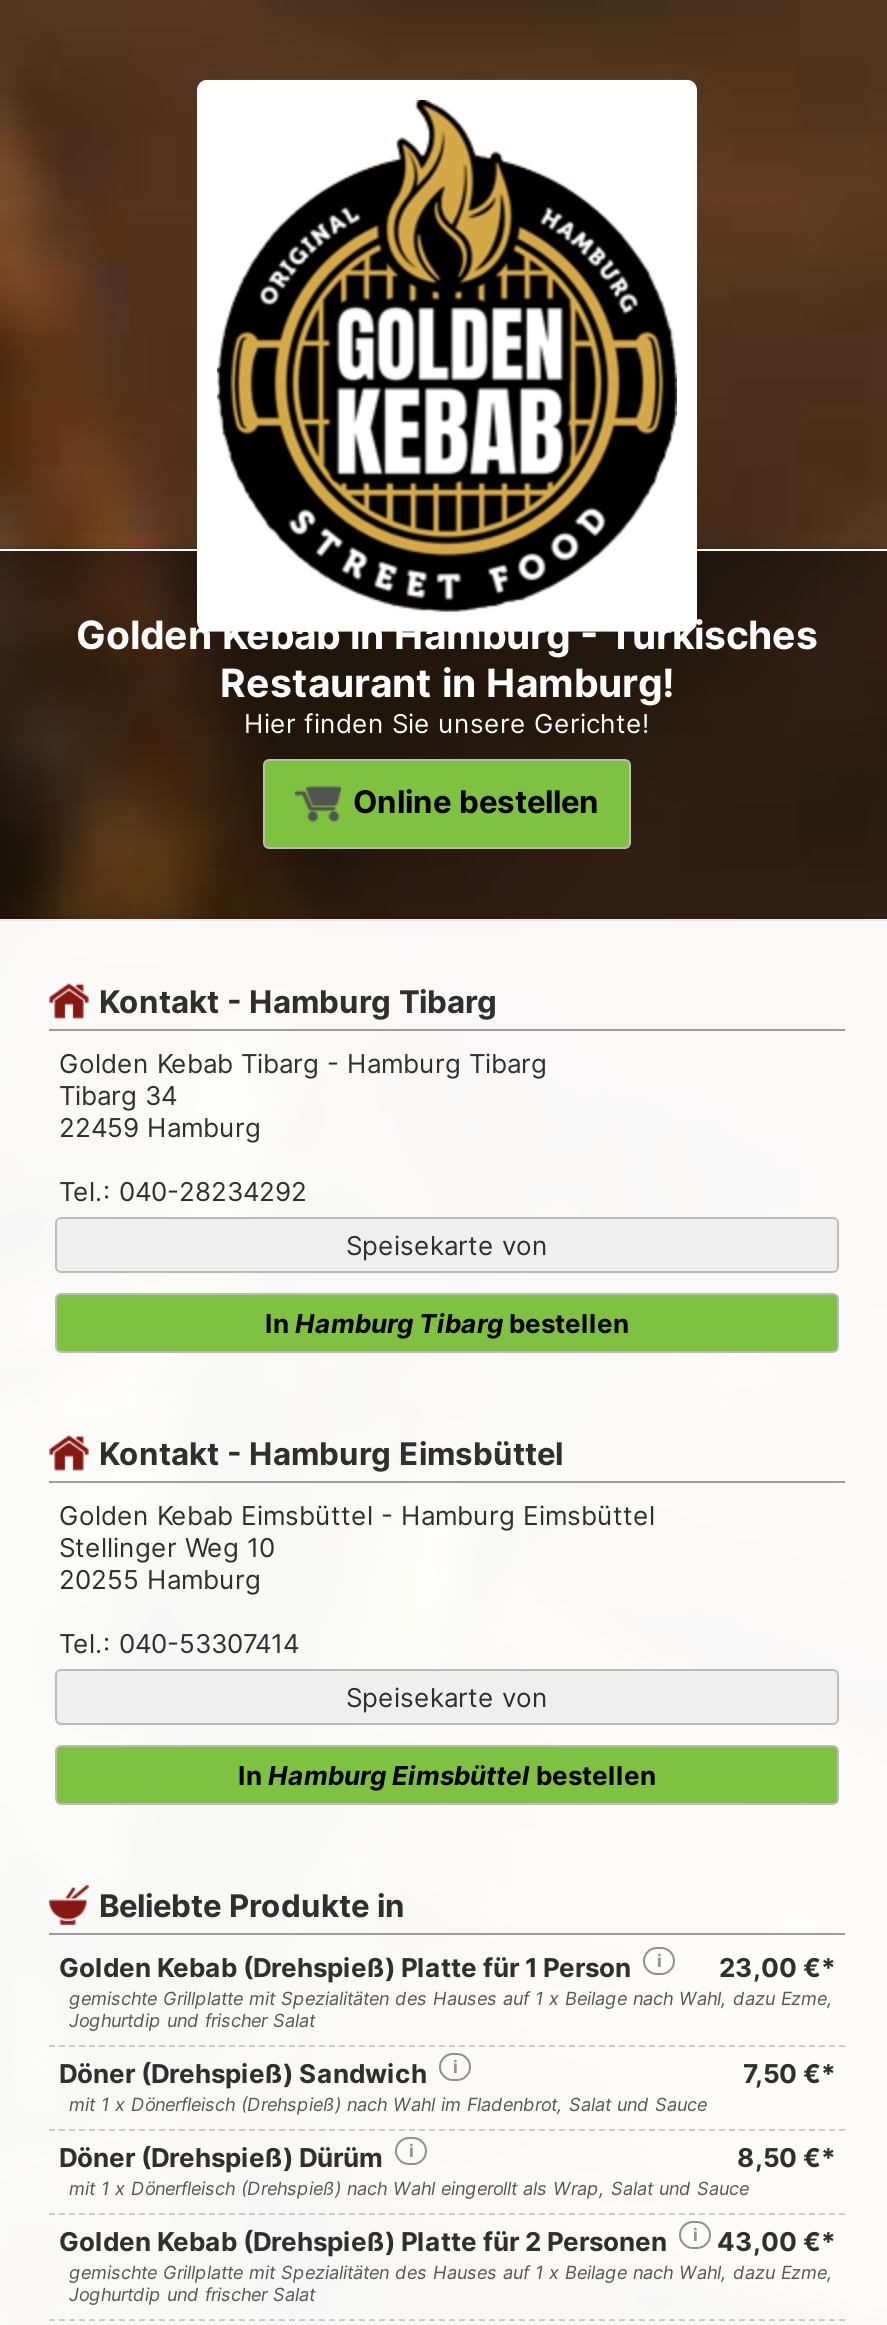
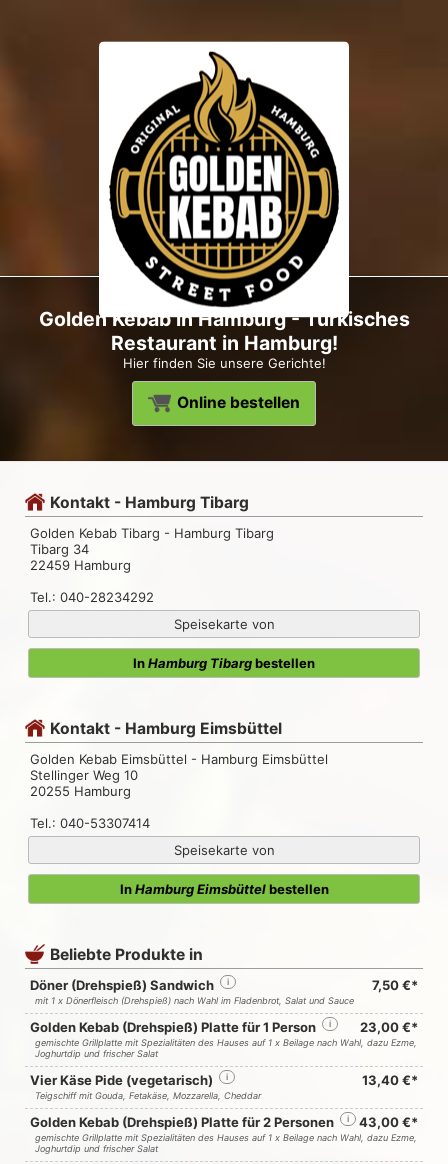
moved [59,1951,835,2031] -> [30,1019,418,1059]: Golden Kebab (Drehspieß) Platte für 1 Person | 23,00 €* | gemischte Grillplatte mit Spezialitäten des Hauses auf 1 x Beilage nach Wahl, dazu Ezme, | Joghurtdip und frischer Salat
moved [59,2057,835,2115] -> [30,977,418,1006]: Döner (Drehspieß) Sandwich | 7,50 €* | mit 1 x Dönerfleisch (Drehspieß) nach Wahl im Fladenbrot, Salat und Sauce
[59,2141,835,2199] Döner (Drehspieß) Dürüm | 8,50 €* | mit 1 x Dönerfleisch (Drehspieß) nach Wahl eingerollt als Wrap, Salat und Sauce -> [30,1072,418,1101] Vier Käse Pide (vegetarisch) | 13,40 €* | Teigschiff mit Gouda, Fetakäse, Mozzarella, Cheddar

